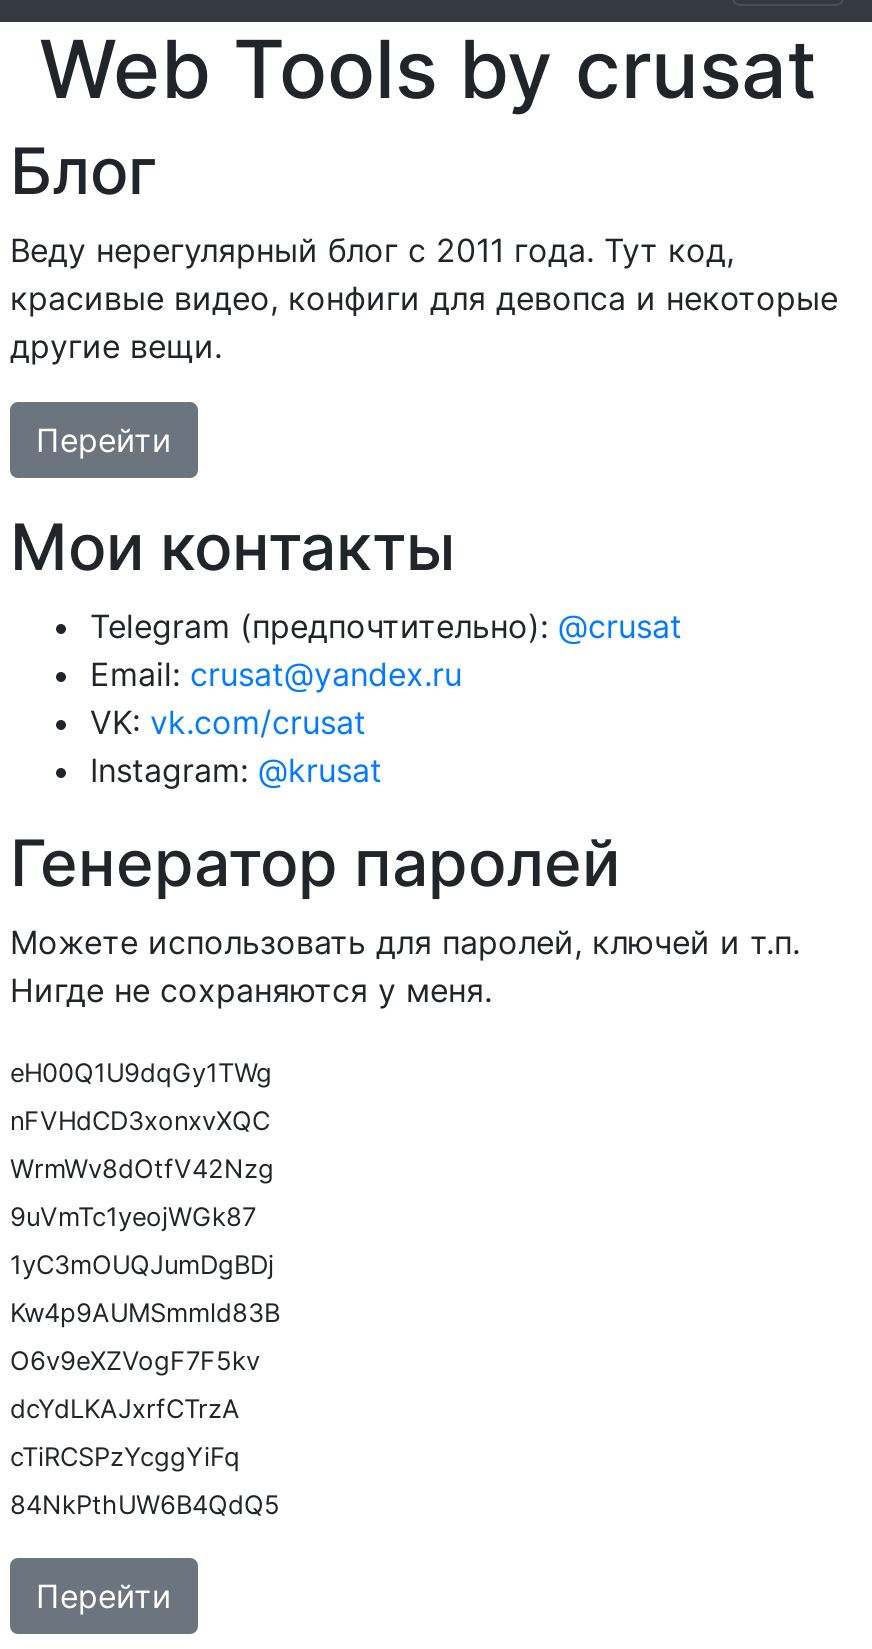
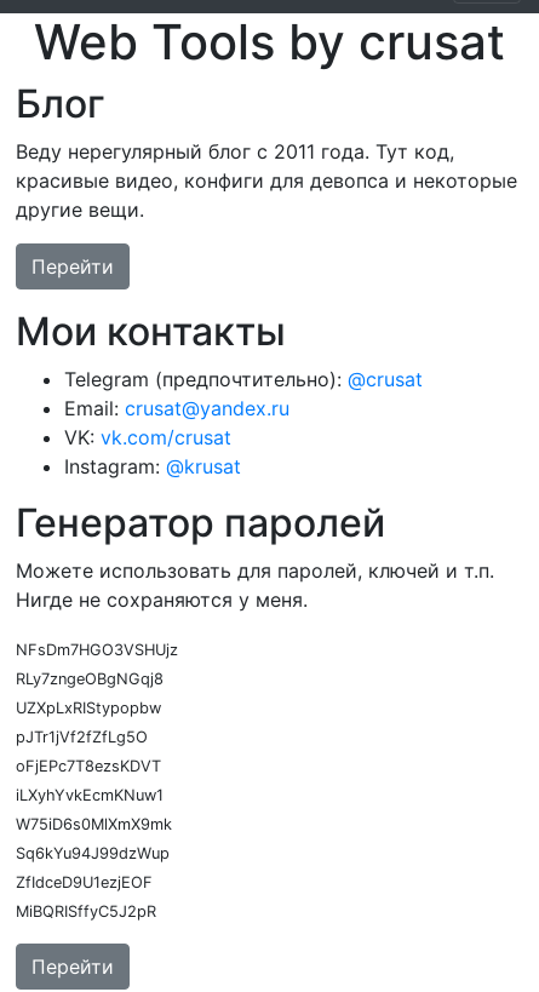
[10,1058,272,1088] eH00Q1U9dqGy1TWg -> [16,641,178,659] NFsDm7HGO3VSHUjz
[10,1106,270,1136] nFVHdCD3xonxvXQC -> [16,670,164,688] RLy7zngeOBgNGqj8
[10,1154,274,1184] WrmWv8dOtfV42Nzg -> [16,699,161,717] UZXpLxRIStypopbw
[10,1202,256,1232] 9uVmTc1yeojWGk87 -> [16,728,148,746] pJTr1jVf2fZfLg5O
[10,1250,274,1280] 1yC3mOUQJumDgBDj -> [16,757,161,775] oFjEPc7T8ezsKDVT
[10,1298,280,1328] Kw4p9AUMSmmld83B -> [16,786,164,804] iLXyhYvkEcmKNuw1
[10,1346,260,1376] O6v9eXZVogF7F5kv -> [16,815,172,833] W75iD6s0MlXmX9mk
[10,1394,240,1424] dcYdLKAJxrfCTrzA -> [16,844,170,862] Sq6kYu94J99dzWup
[10,1442,240,1472] cTiRCSPzYcggYiFq -> [16,873,153,891] ZfIdceD9U1ezjEOF
[10,1490,280,1520] 84NkPthUW6B4QdQ5 -> [16,902,156,921] MiBQRISffyC5J2pR

